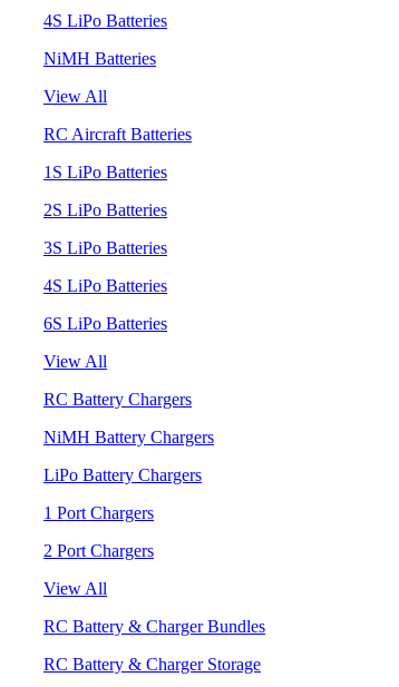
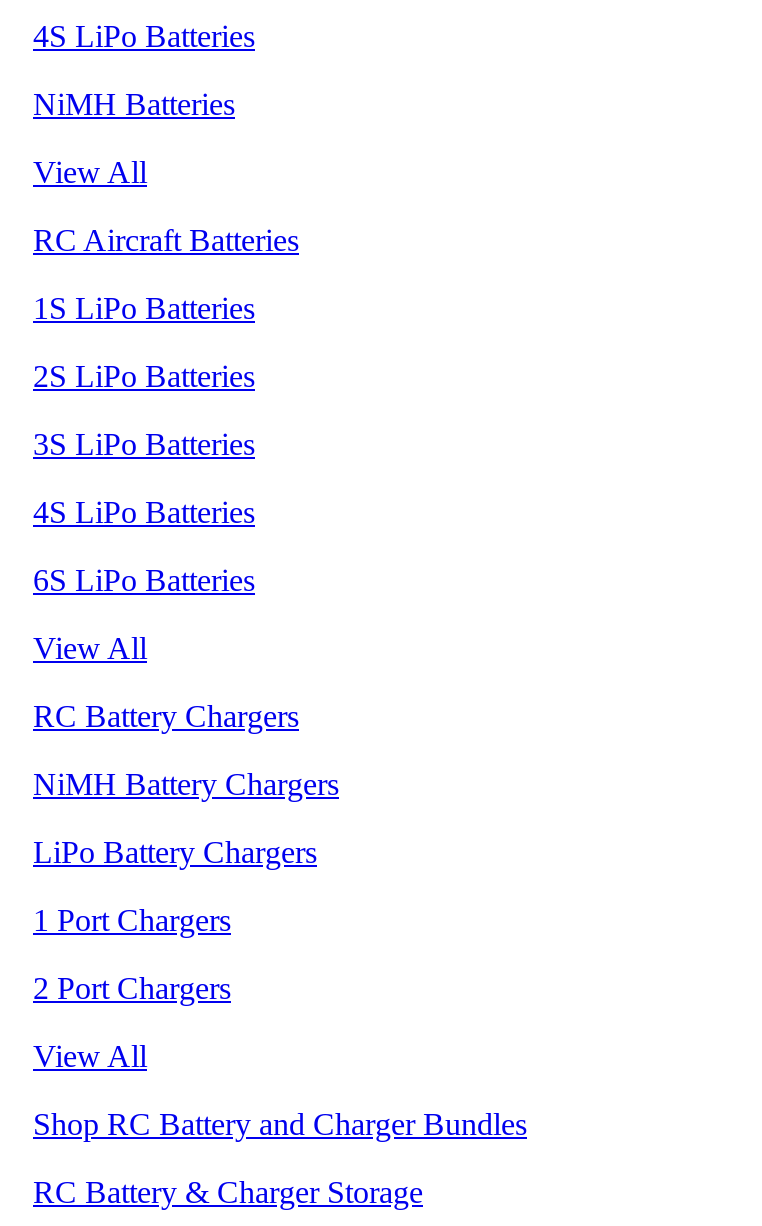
[43,617,265,636] RC Battery & Charger Bundles -> [33,1107,527,1141] Shop RC Battery and Charger Bundles

